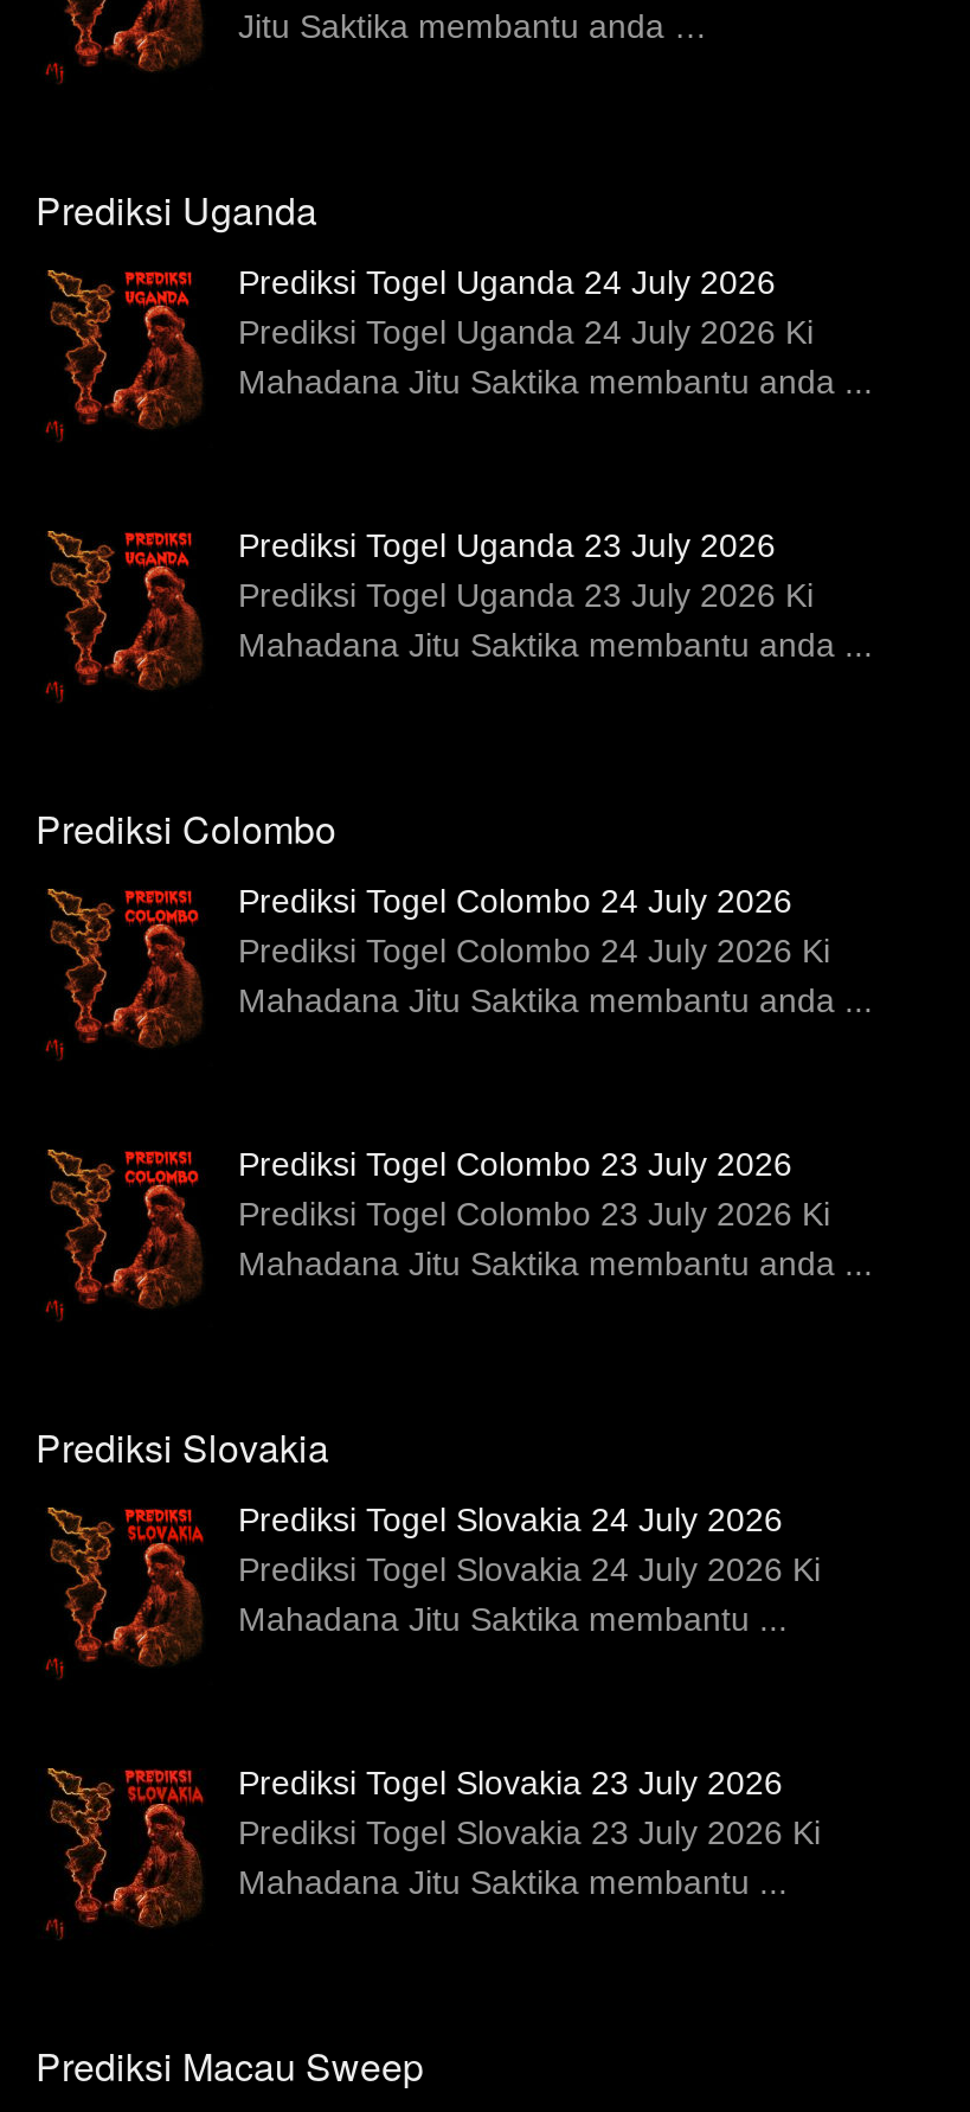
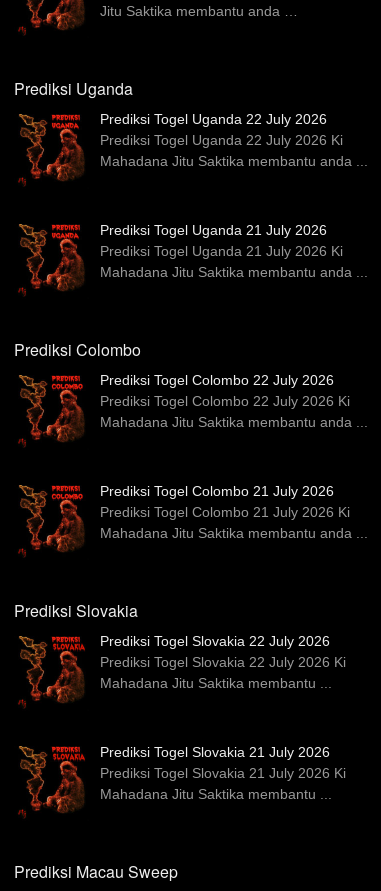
[238,264,776,302] Prediksi Togel Uganda 24 July 2026 -> [99,111,326,127] Prediksi Togel Uganda 22 July 2026
[238,314,814,352] Prediksi Togel Uganda 24 July 2026 Ki -> [99,132,342,148] Prediksi Togel Uganda 22 July 2026 Ki
[238,526,776,564] Prediksi Togel Uganda 23 July 2026 -> [99,222,326,238] Prediksi Togel Uganda 21 July 2026
[238,576,814,614] Prediksi Togel Uganda 23 July 2026 Ki -> [99,243,342,259] Prediksi Togel Uganda 21 July 2026 Ki
[238,883,792,921] Prediksi Togel Colombo 24 July 2026 -> [99,372,333,388] Prediksi Togel Colombo 22 July 2026
[238,933,830,970] Prediksi Togel Colombo 24 July 2026 Ki -> [99,393,349,409] Prediksi Togel Colombo 22 July 2026 Ki
[238,1145,792,1183] Prediksi Togel Colombo 23 July 2026 -> [99,483,333,499] Prediksi Togel Colombo 21 July 2026
[238,1195,830,1233] Prediksi Togel Colombo 23 July 2026 Ki -> [99,504,349,520] Prediksi Togel Colombo 21 July 2026 Ki
[238,1501,783,1539] Prediksi Togel Slovakia 24 July 2026 -> [99,633,329,649] Prediksi Togel Slovakia 22 July 2026
[238,1551,821,1589] Prediksi Togel Slovakia 24 July 2026 Ki -> [99,654,345,670] Prediksi Togel Slovakia 22 July 2026 Ki
[238,1764,783,1801] Prediksi Togel Slovakia 23 July 2026 -> [99,744,329,760] Prediksi Togel Slovakia 21 July 2026
[238,1813,821,1851] Prediksi Togel Slovakia 23 July 2026 Ki -> [99,765,345,781] Prediksi Togel Slovakia 21 July 2026 Ki

